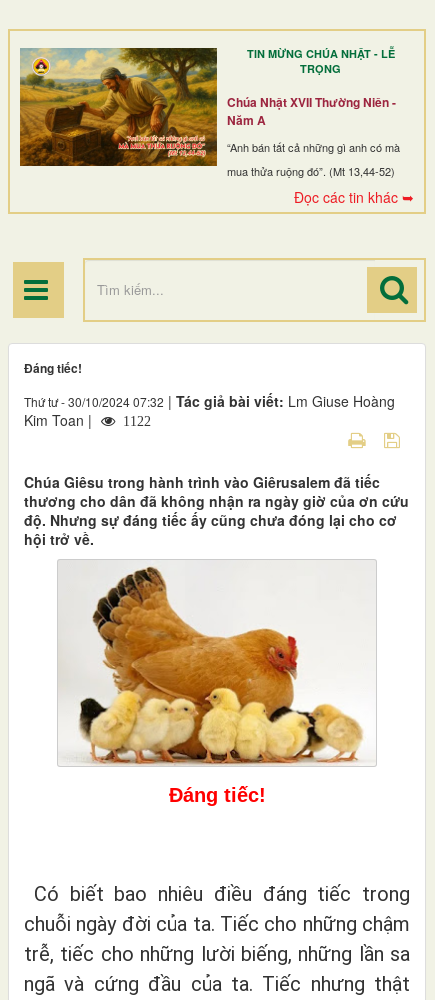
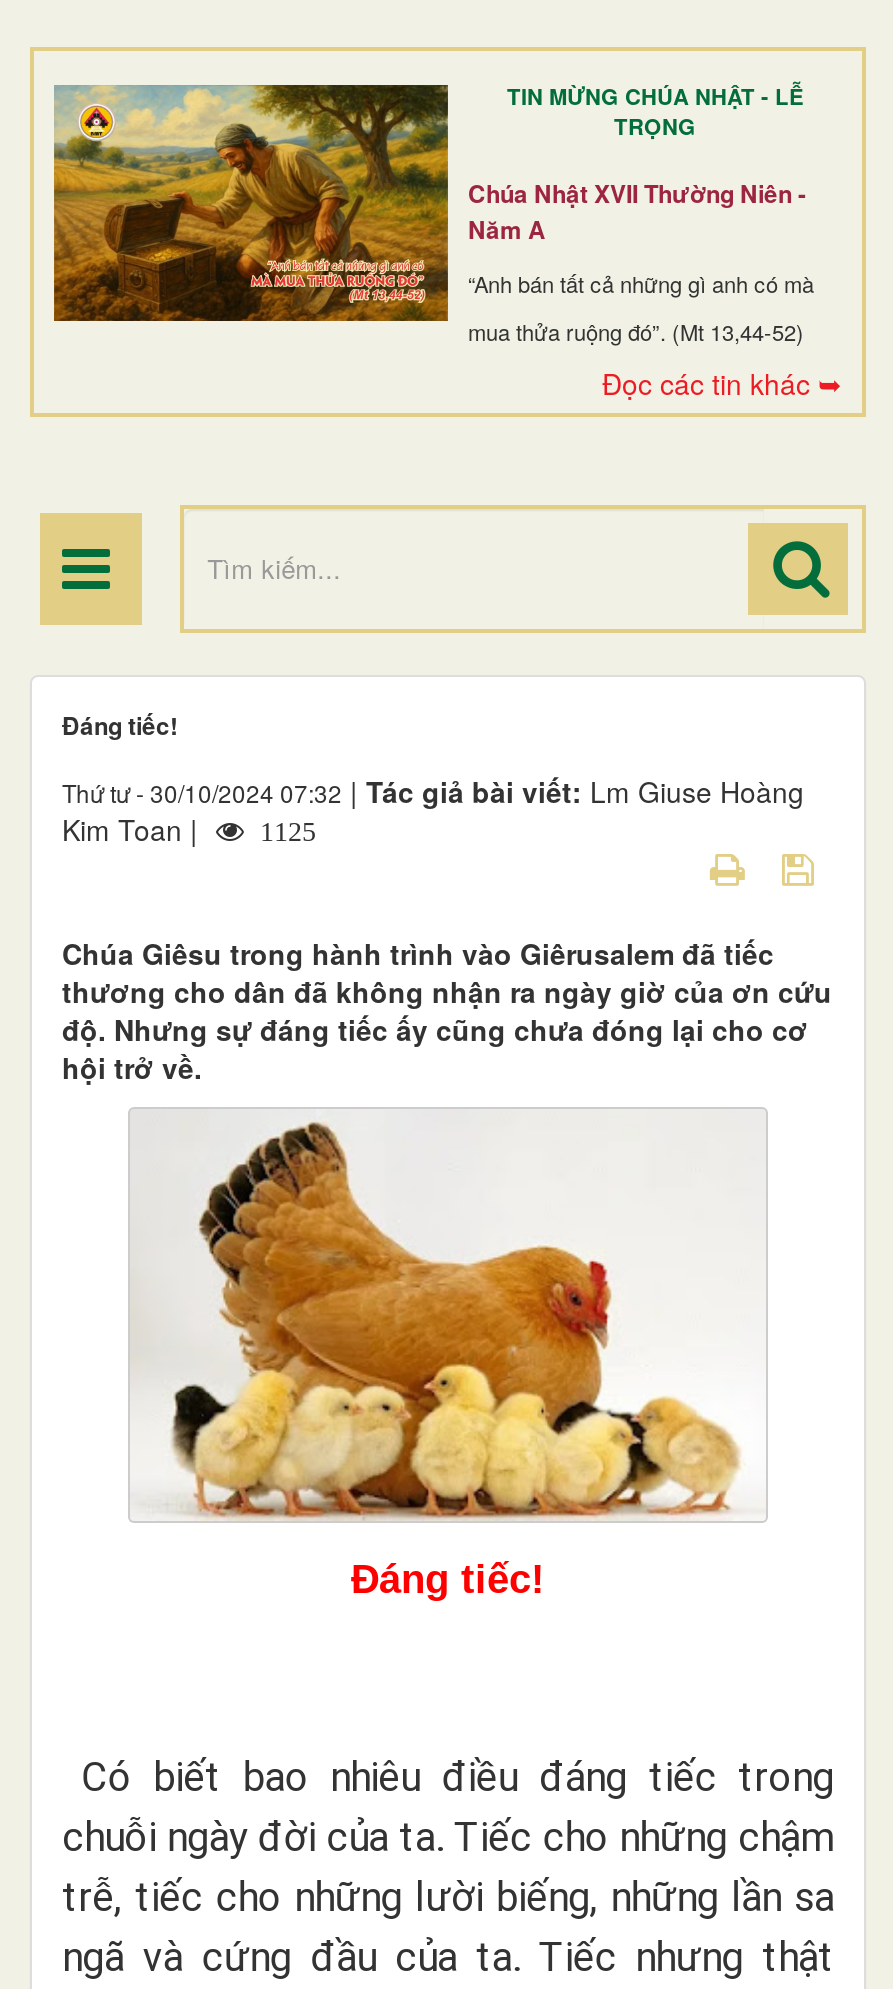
[115,413,151,427] 1122 -> [244,816,316,844] 1125

